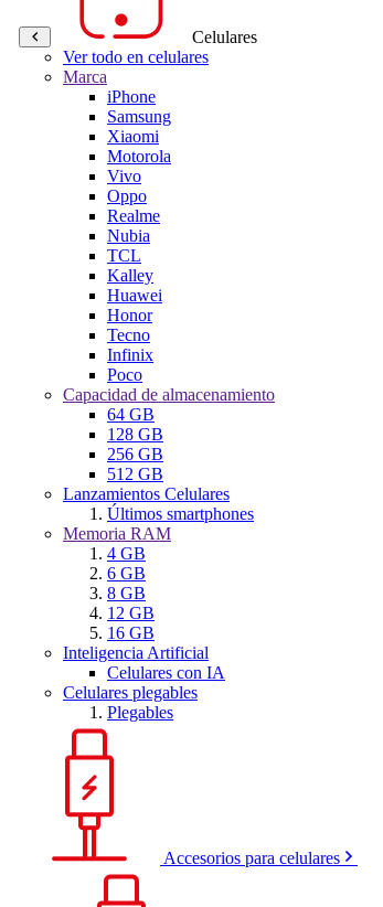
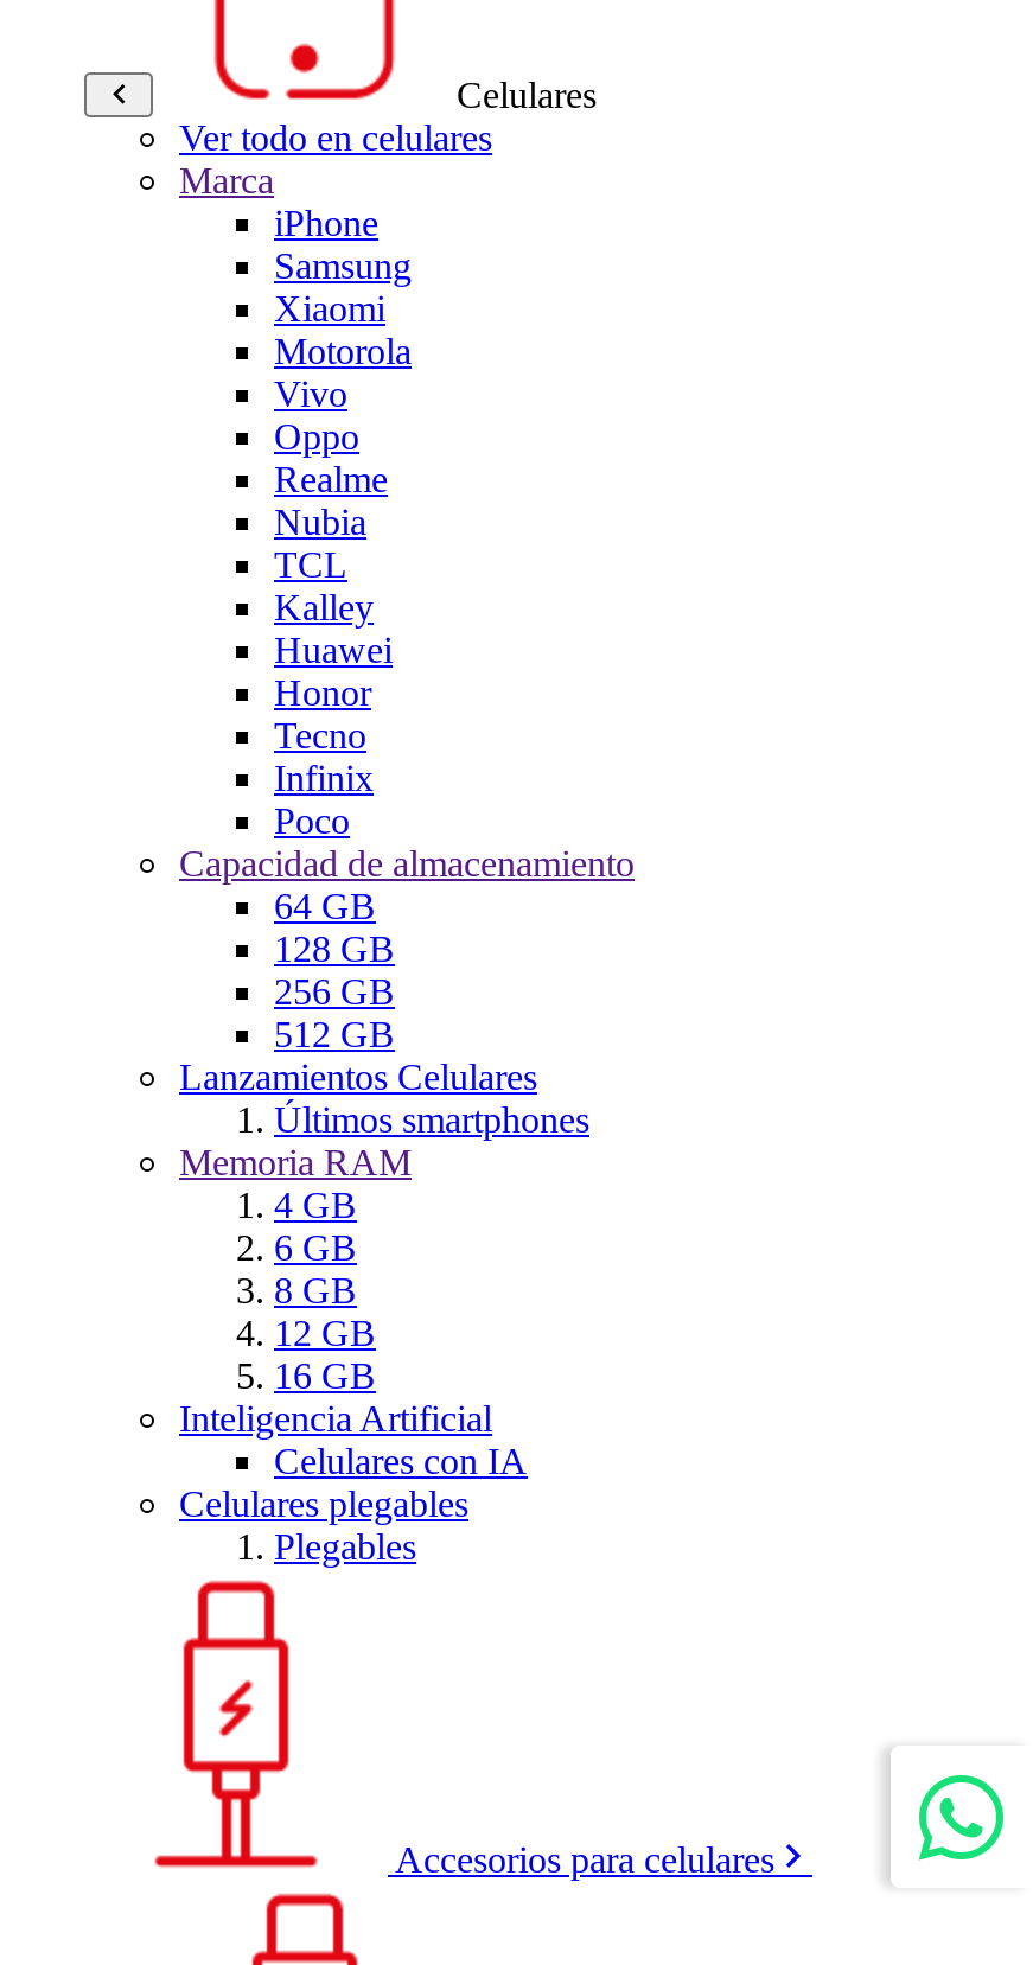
none -> [917,1773,1007,1863] [image]

